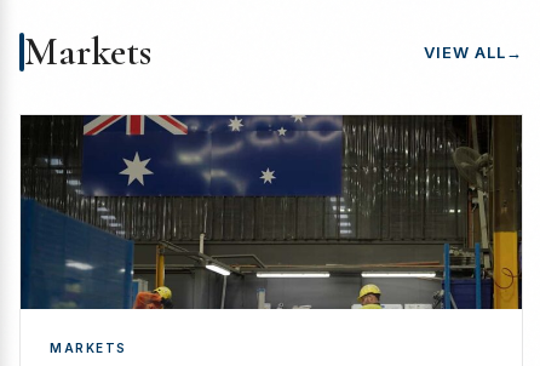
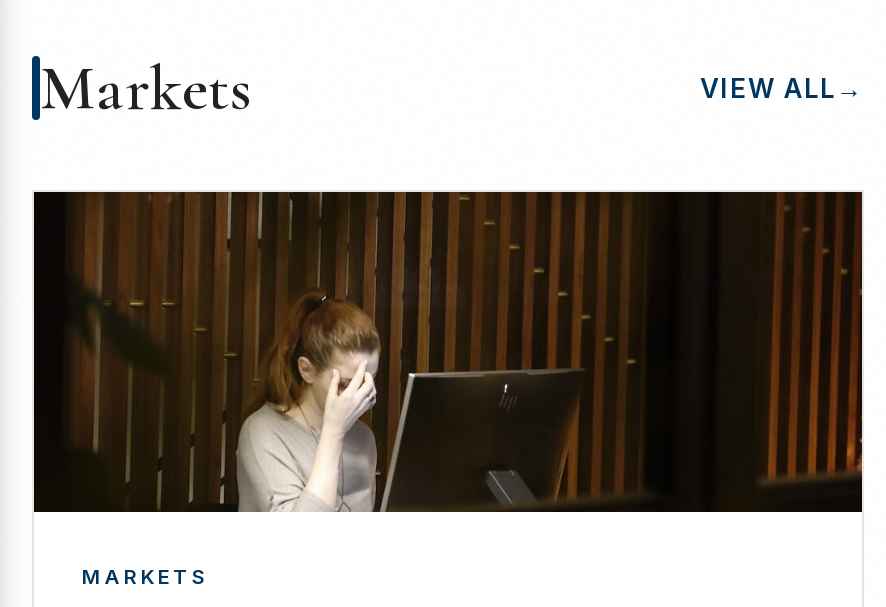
[21,114,523,310] [image] -> [34,189,864,515] [image]

